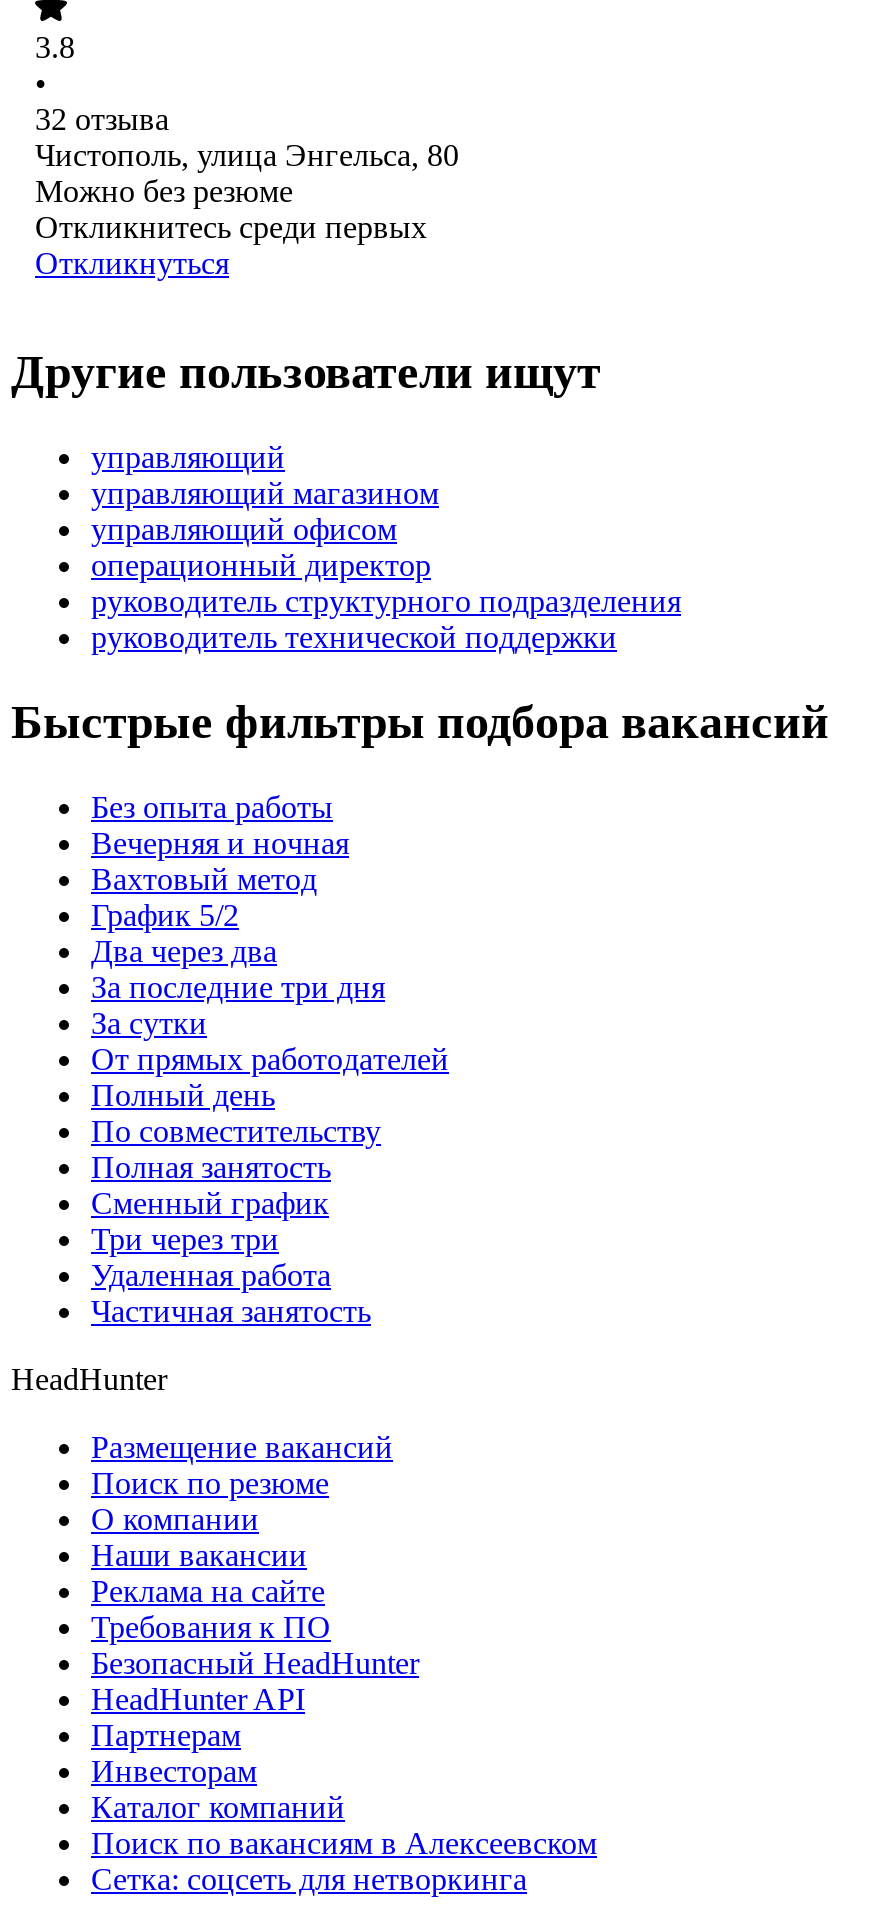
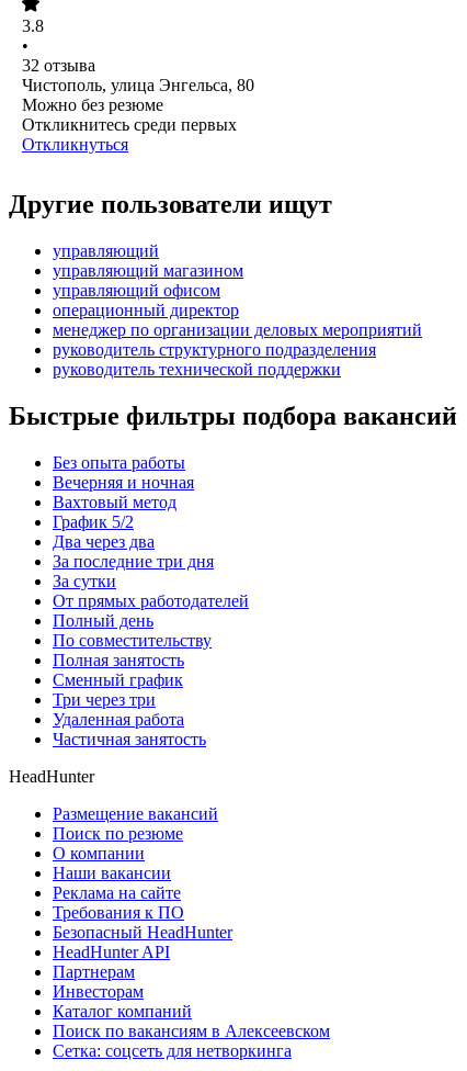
none -> [53,321,422,339] менеджер по организации деловых мероприятий

